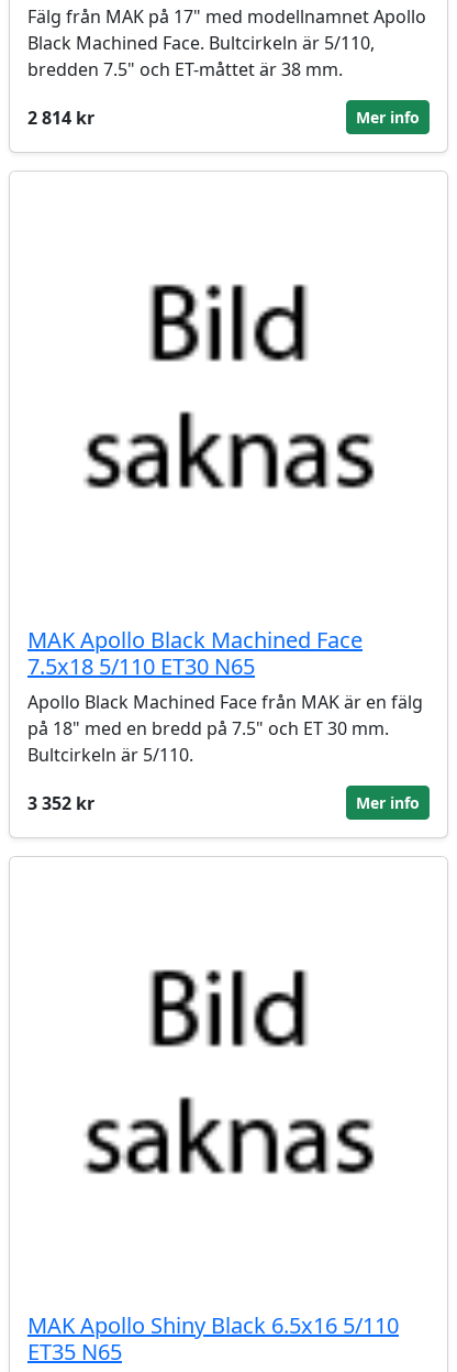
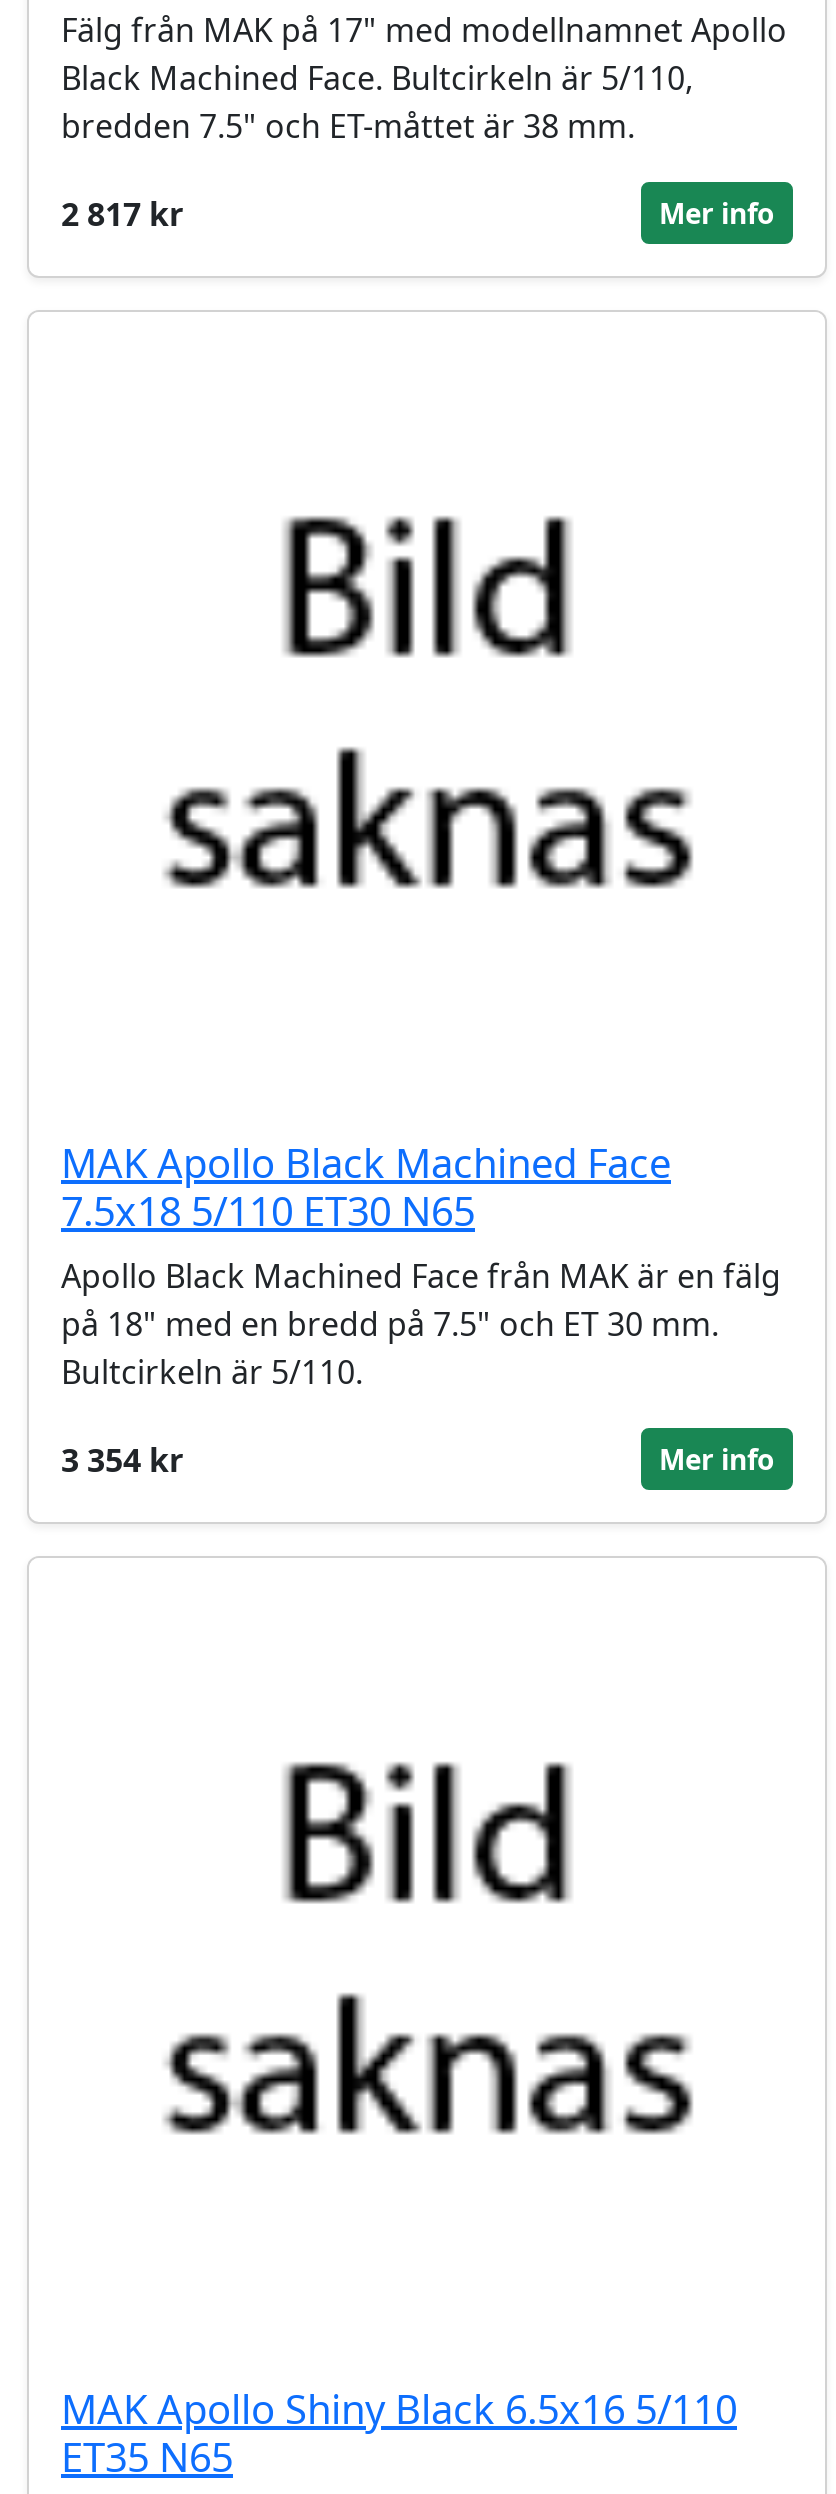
[27,105,94,129] 2 814 kr -> [61,191,183,235] 2 817 kr
[27,791,94,815] 3 352 kr -> [61,1437,183,1481] 3 354 kr

